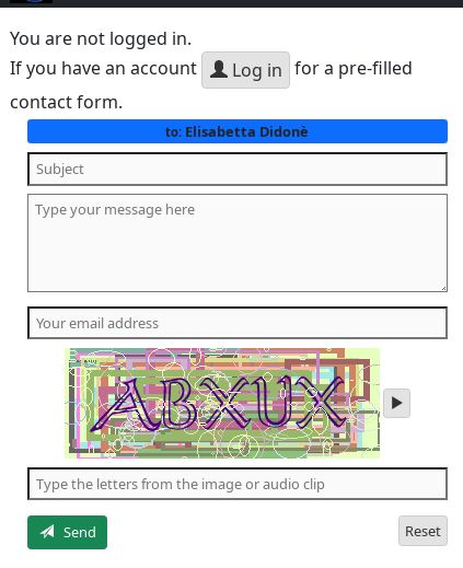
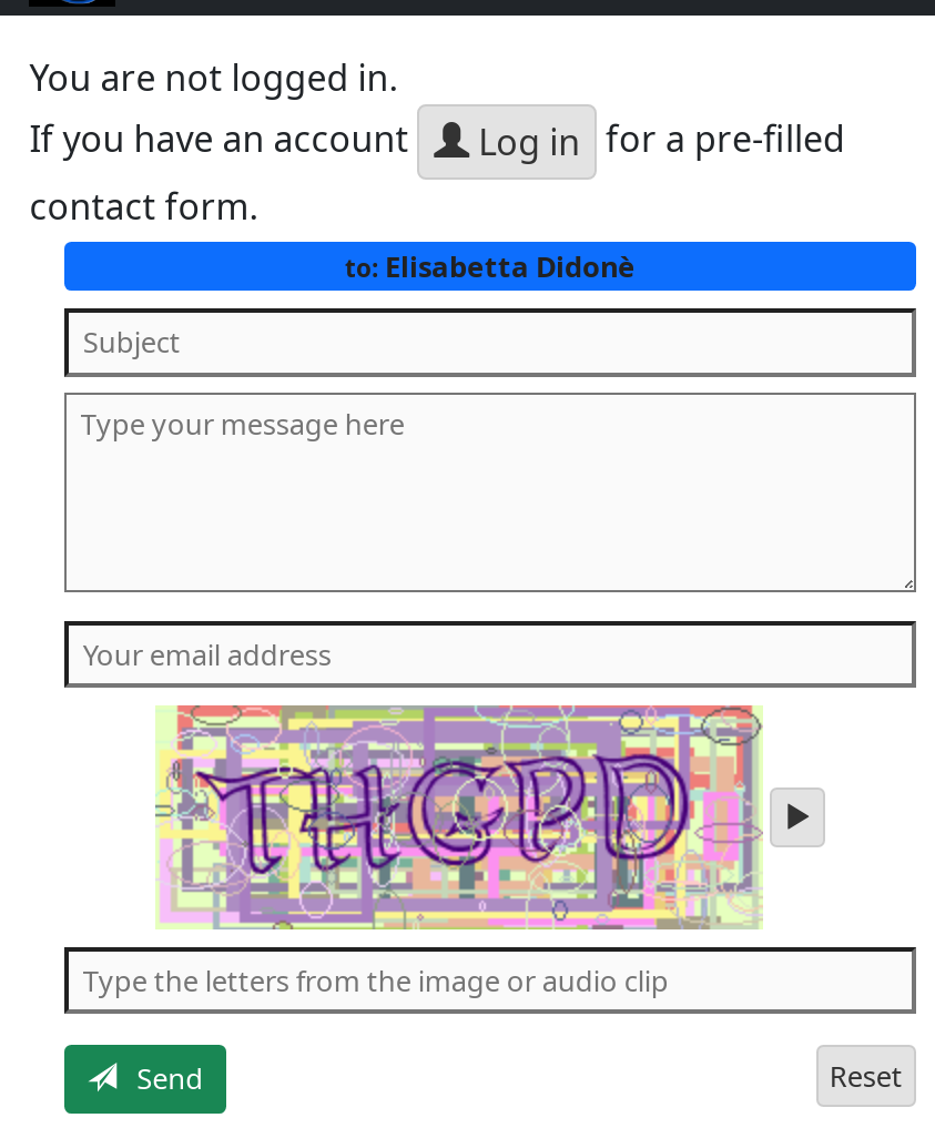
[65,347,380,460] [image] -> [142,703,776,932] [image]

